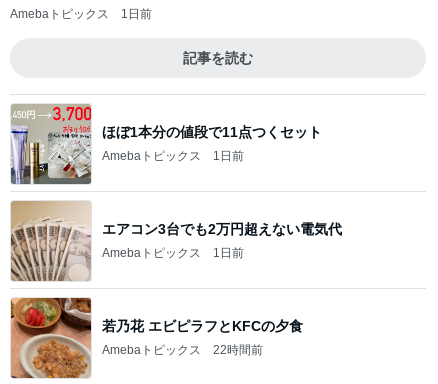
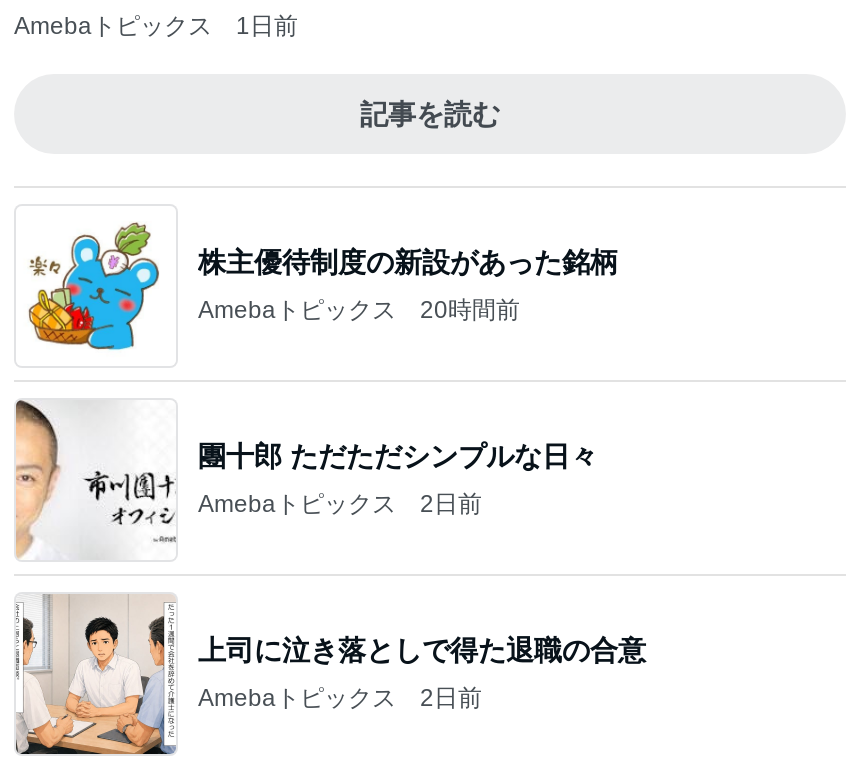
[10,103,322,185] [image] | ほぼ1本分の値段で11点つくセット -> [16,206,618,366] [image] | 株主優待制度の新設があった銘柄
[102,148,244,162] Amebaトピックス 1日前 -> [198,295,520,323] Amebaトピックス 20時間前
[10,200,342,282] [image] | エアコン3台でも2万円超えない電気代 -> [14,400,598,560] [image] | 團十郎 ただただシンプルな日々
[102,245,244,259] Amebaトピックス 1日前 -> [198,489,482,517] Amebaトピックス 2日前
[10,297,303,379] [image] | 若乃花 エビピラフとKFCの夕食 -> [16,594,646,756] [image] | 上司に泣き落としで得た退職の合意
[102,342,263,356] Amebaトピックス 22時間前 -> [198,683,482,711] Amebaトピックス 2日前

